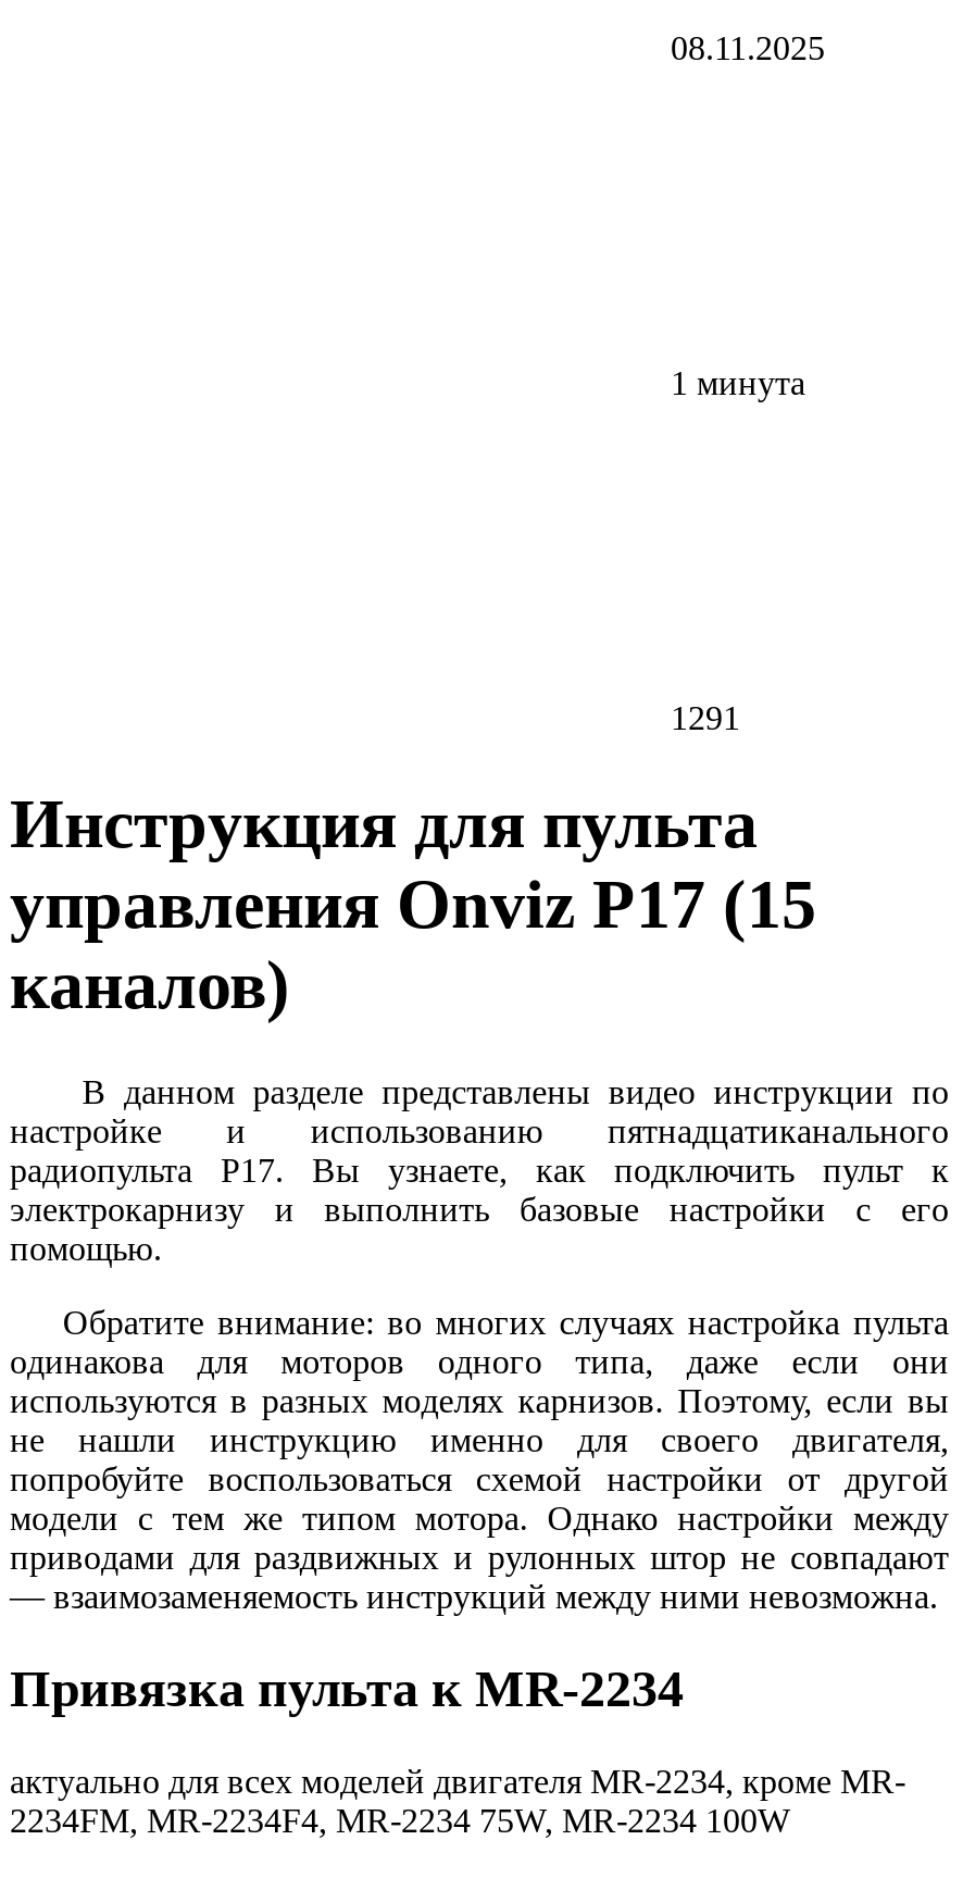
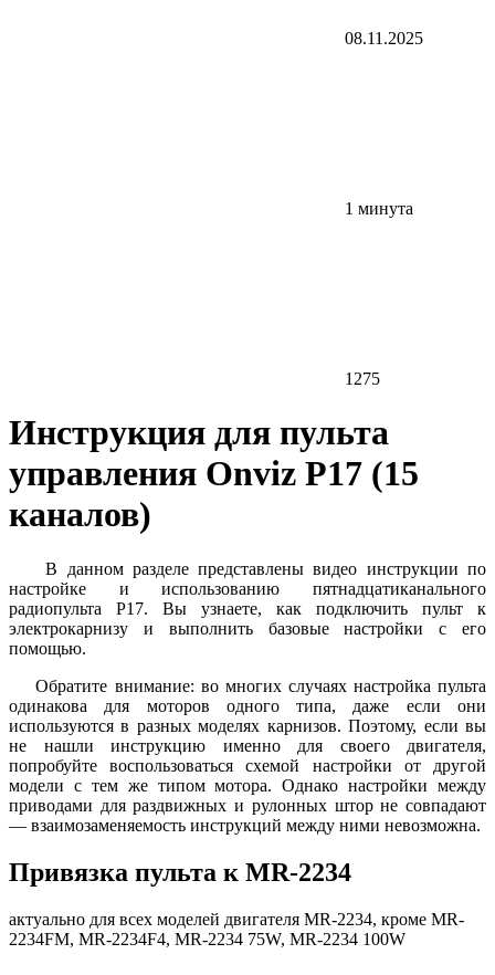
[662,699,740,736] 1291 -> [340,369,380,388] 1275

